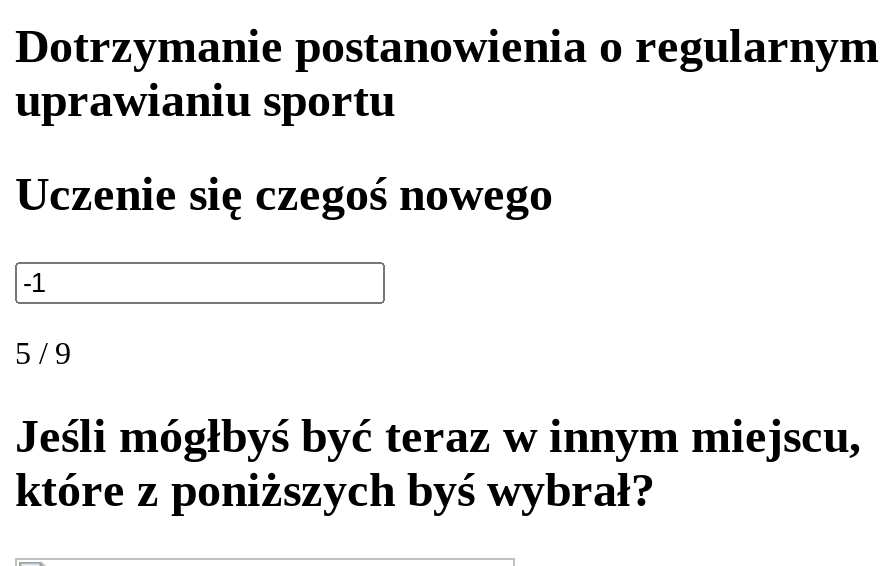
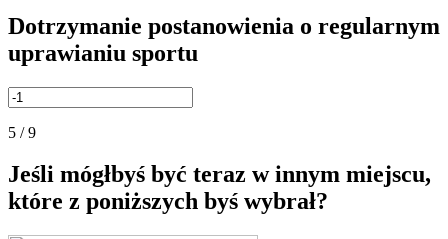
[15,167,553,219] Uczenie się czegoś nowego -> none

